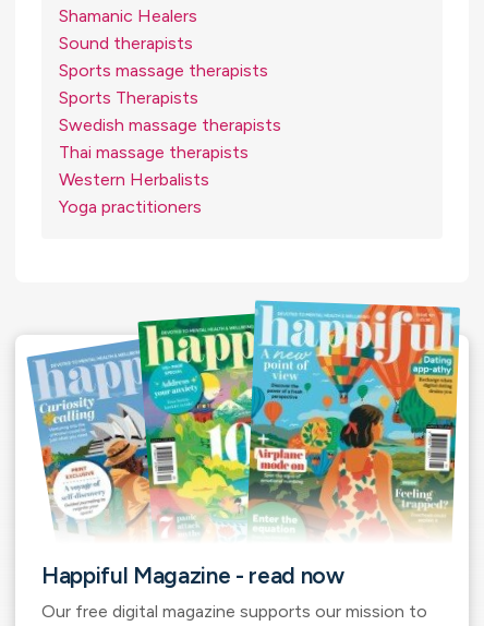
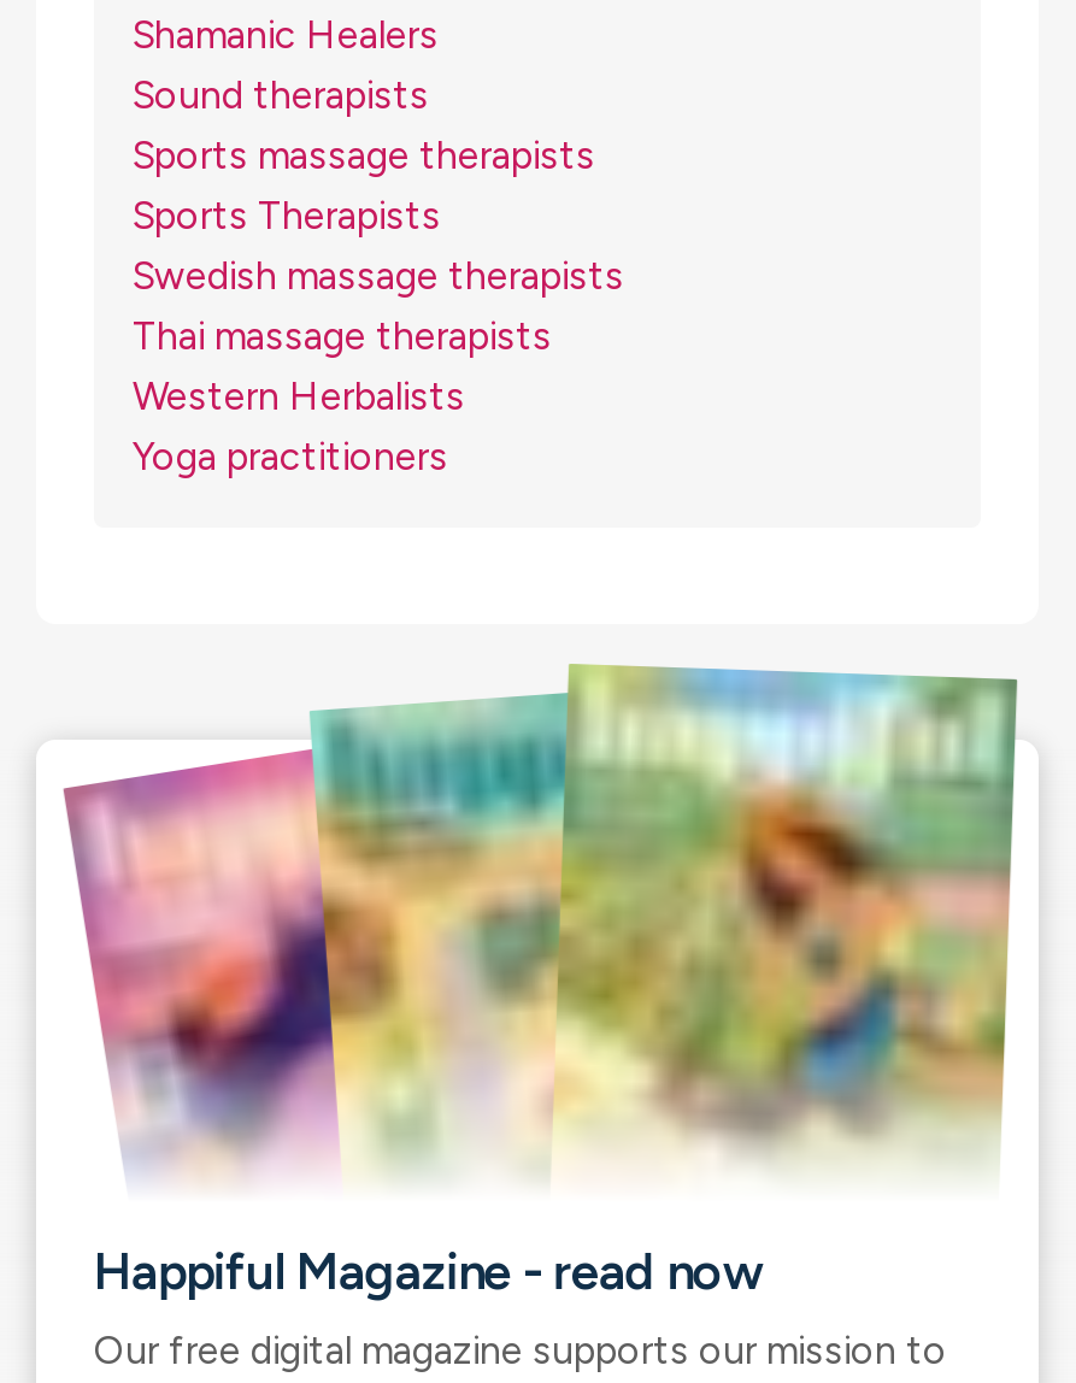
[26,300,461,533] [image] -> [63,663,1019,1178] [image]

